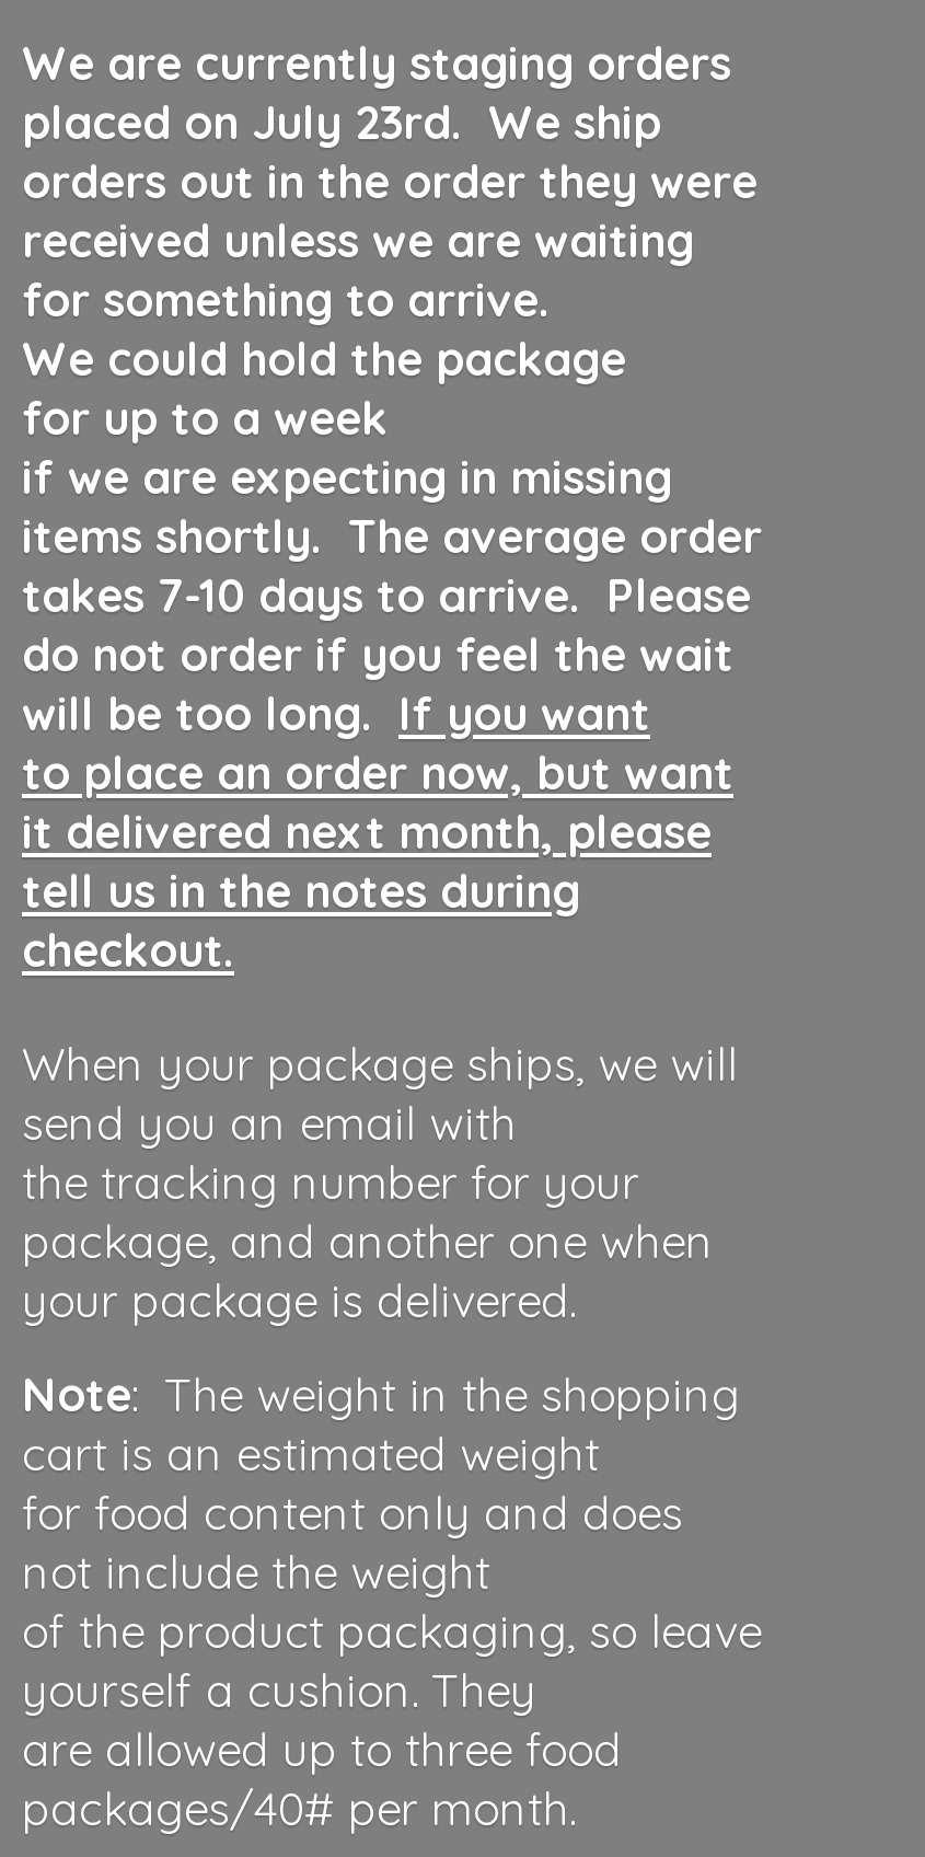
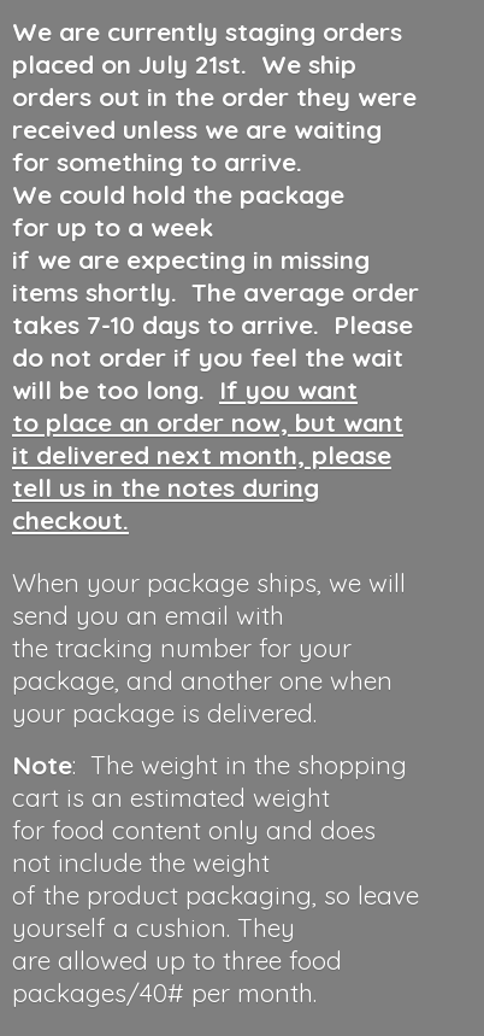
[22,92,661,149] placed on July 23rd. We ship -> [12,48,356,79] placed on July 21st. We ship

